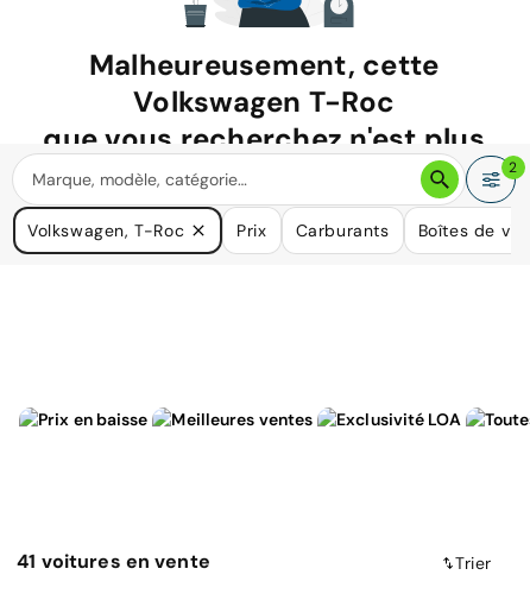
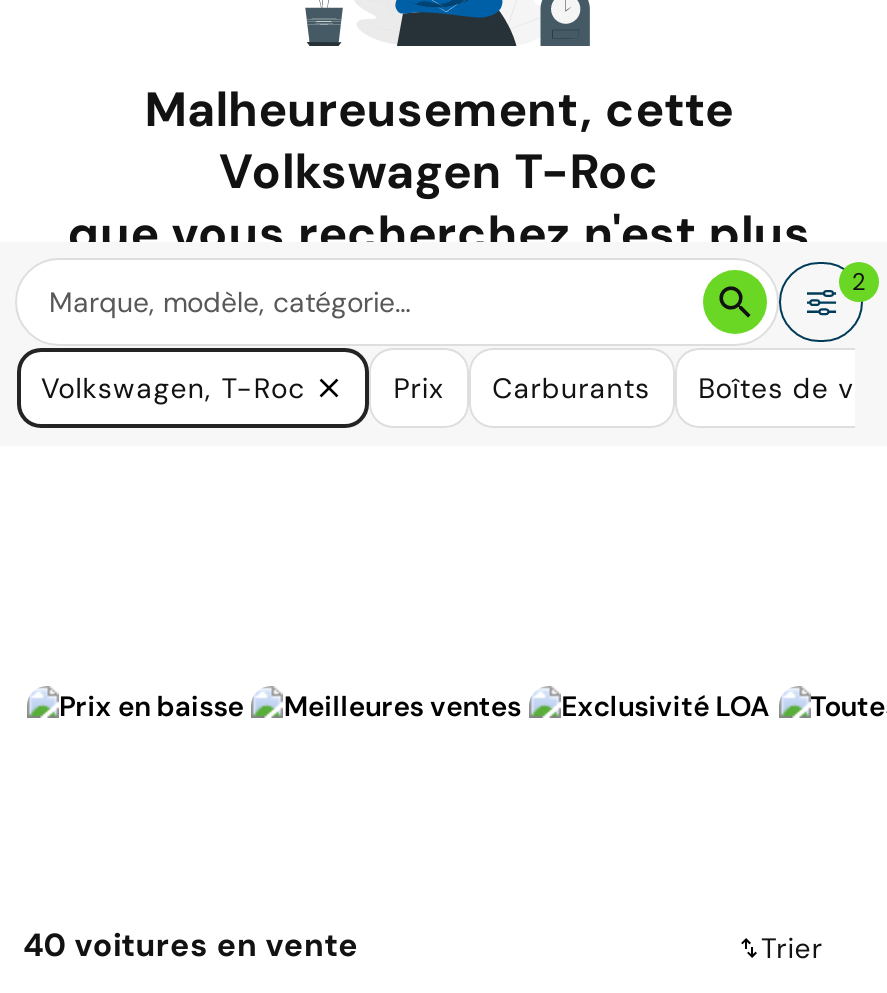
[17,549,210,574] 41 voitures en vente -> [23,925,359,967] 40 voitures en vente

